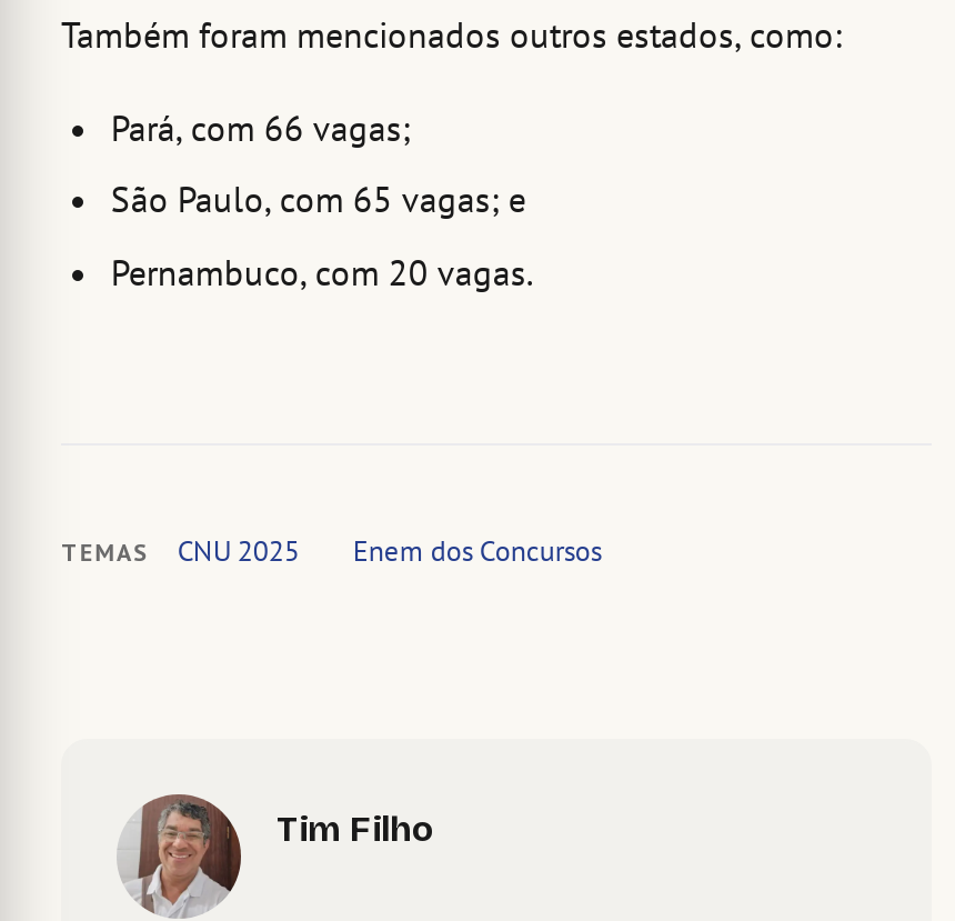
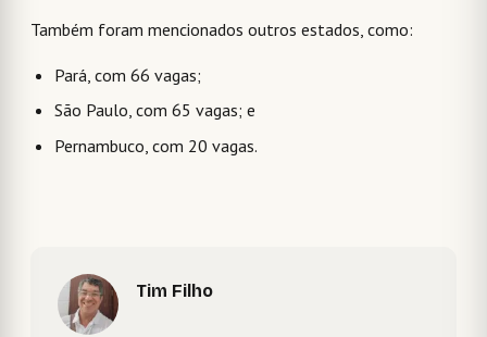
[61,531,601,569] TEMAS | CNU 2025 | Enem dos Concursos -> none

